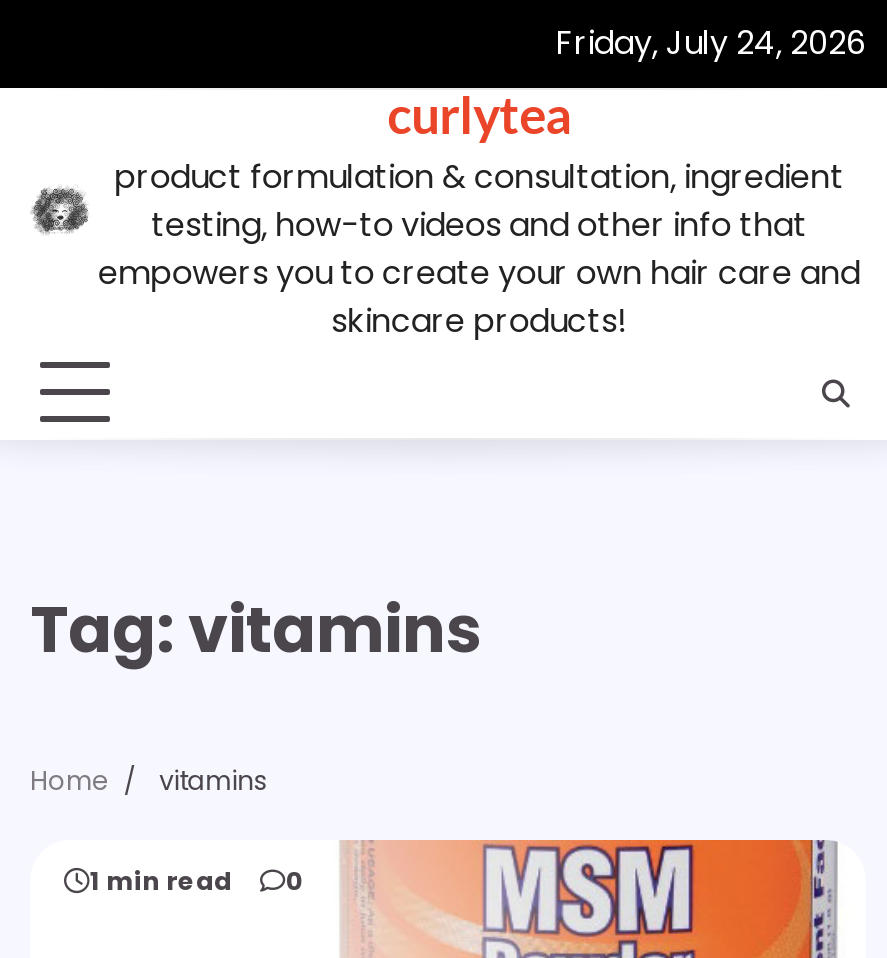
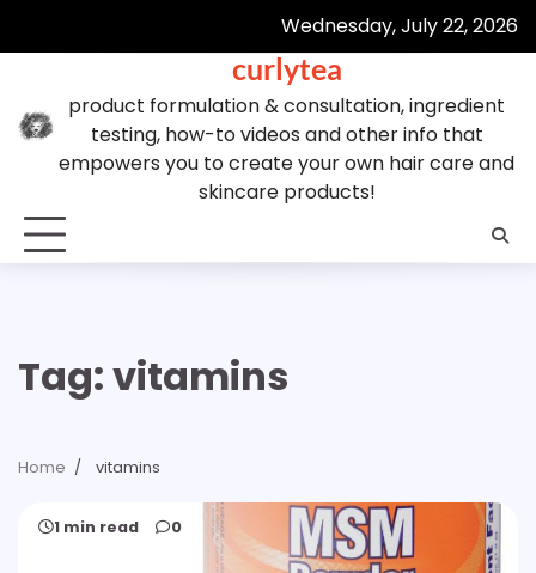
[556,20,866,66] Friday, July 24, 2026 -> [281,12,518,39] Wednesday, July 22, 2026

